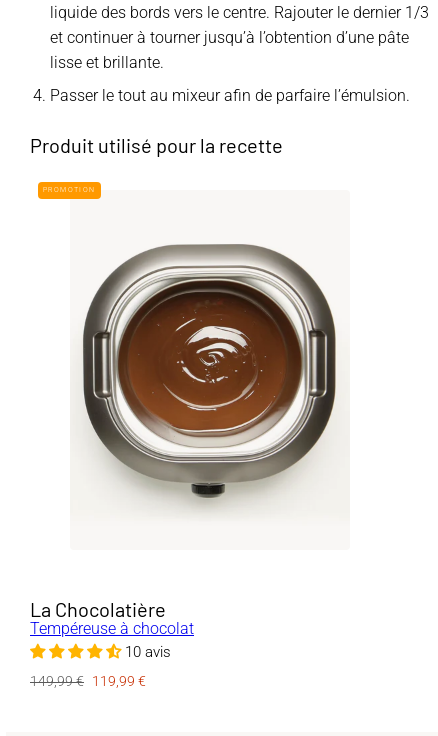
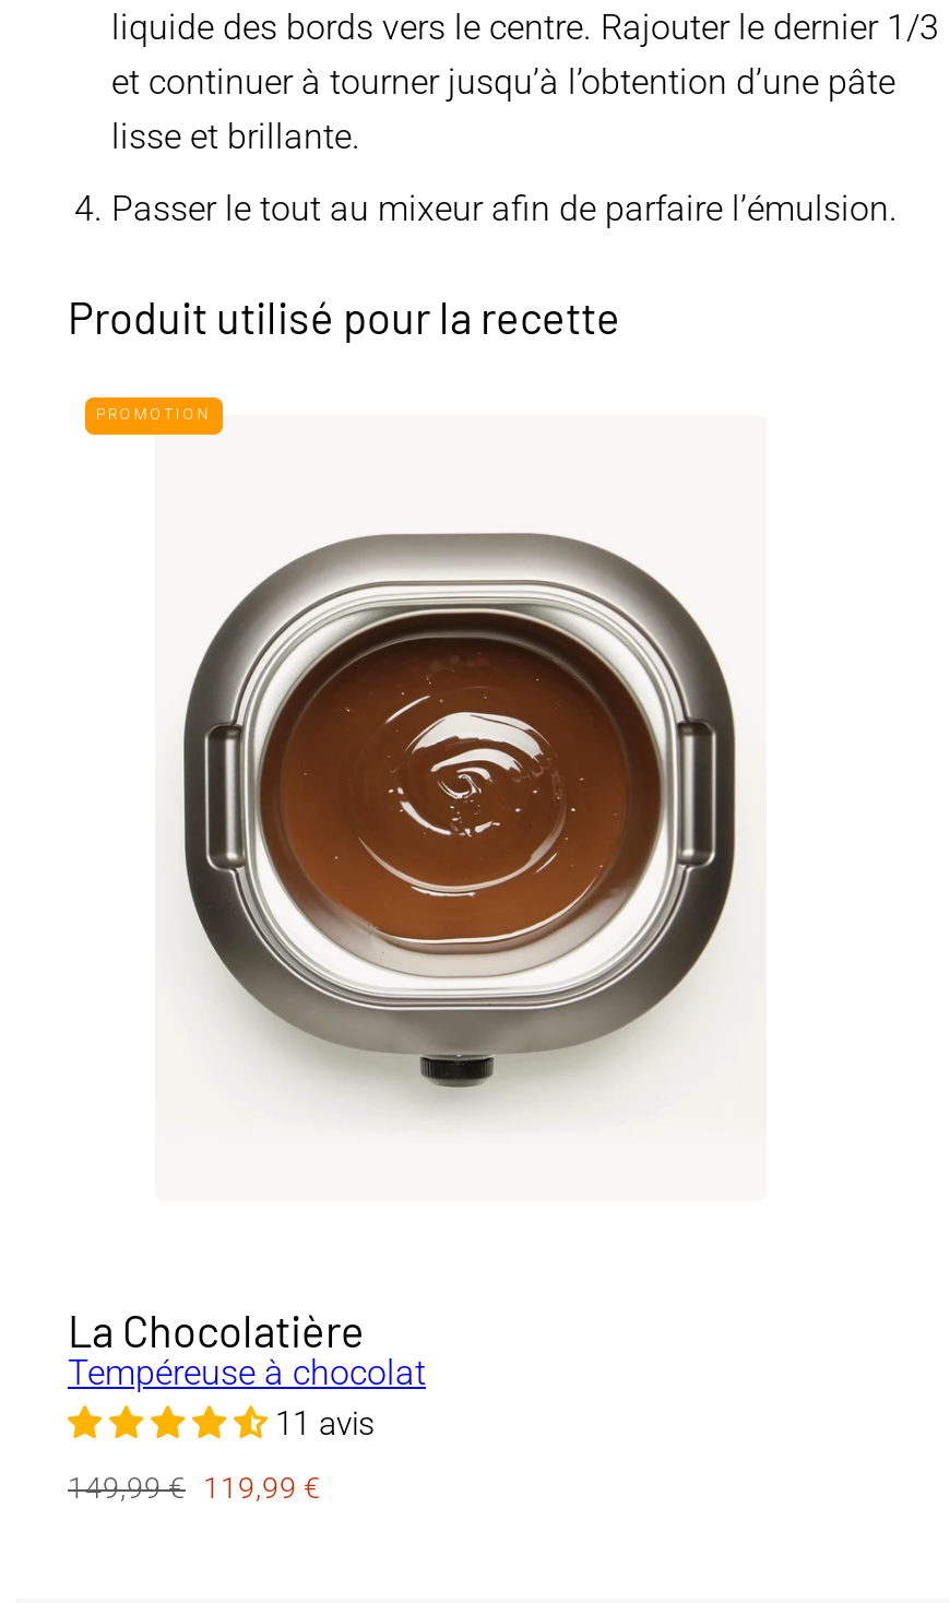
[125,643,171,661] 10 avis -> [275,1405,376,1445] 11 avis

